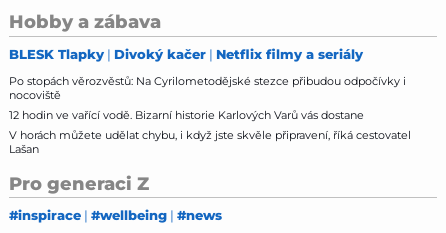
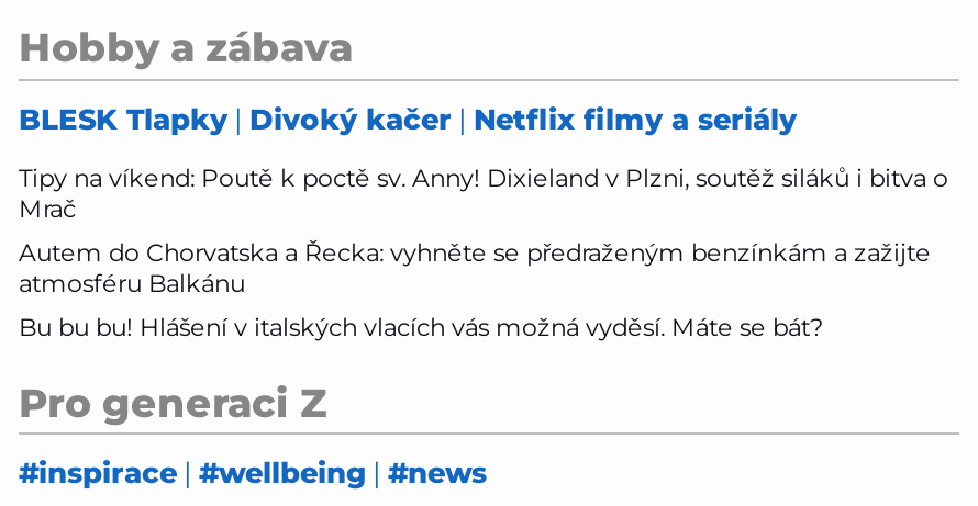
[9,74,411,156] Po stopách věrozvěstů: Na Cyrilometodějské stezce přibudou odpočívky i | nocoviště | 12 hodin ve vařící vodě. Bizarní historie Karlových Varů vás dostane | V horách můžete udělat chybu, i když jste skvěle připravení, říká cestovatel | Lašan -> [19,162,948,342] Tipy na víkend: Poutě k poctě sv. Anny! Dixieland v Plzni, soutěž siláků i bitva o | Mrač | Autem do Chorvatska a Řecka: vyhněte se předraženým benzínkám a zažijte | atmosféru Balkánu | Bu bu bu! Hlášení v italských vlacích vás možná vyděsí. Máte se bát?

